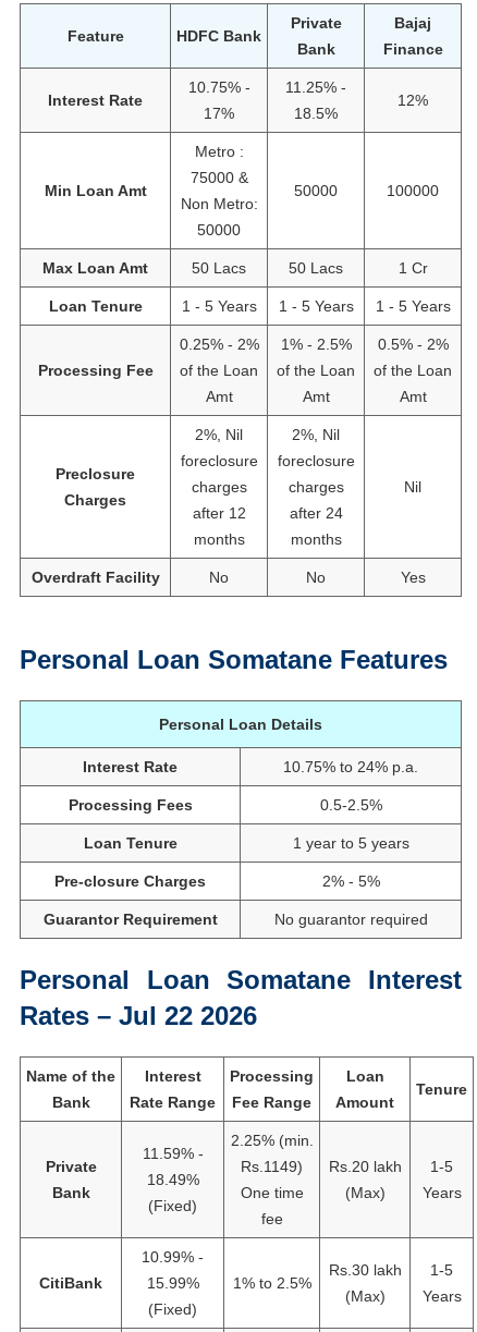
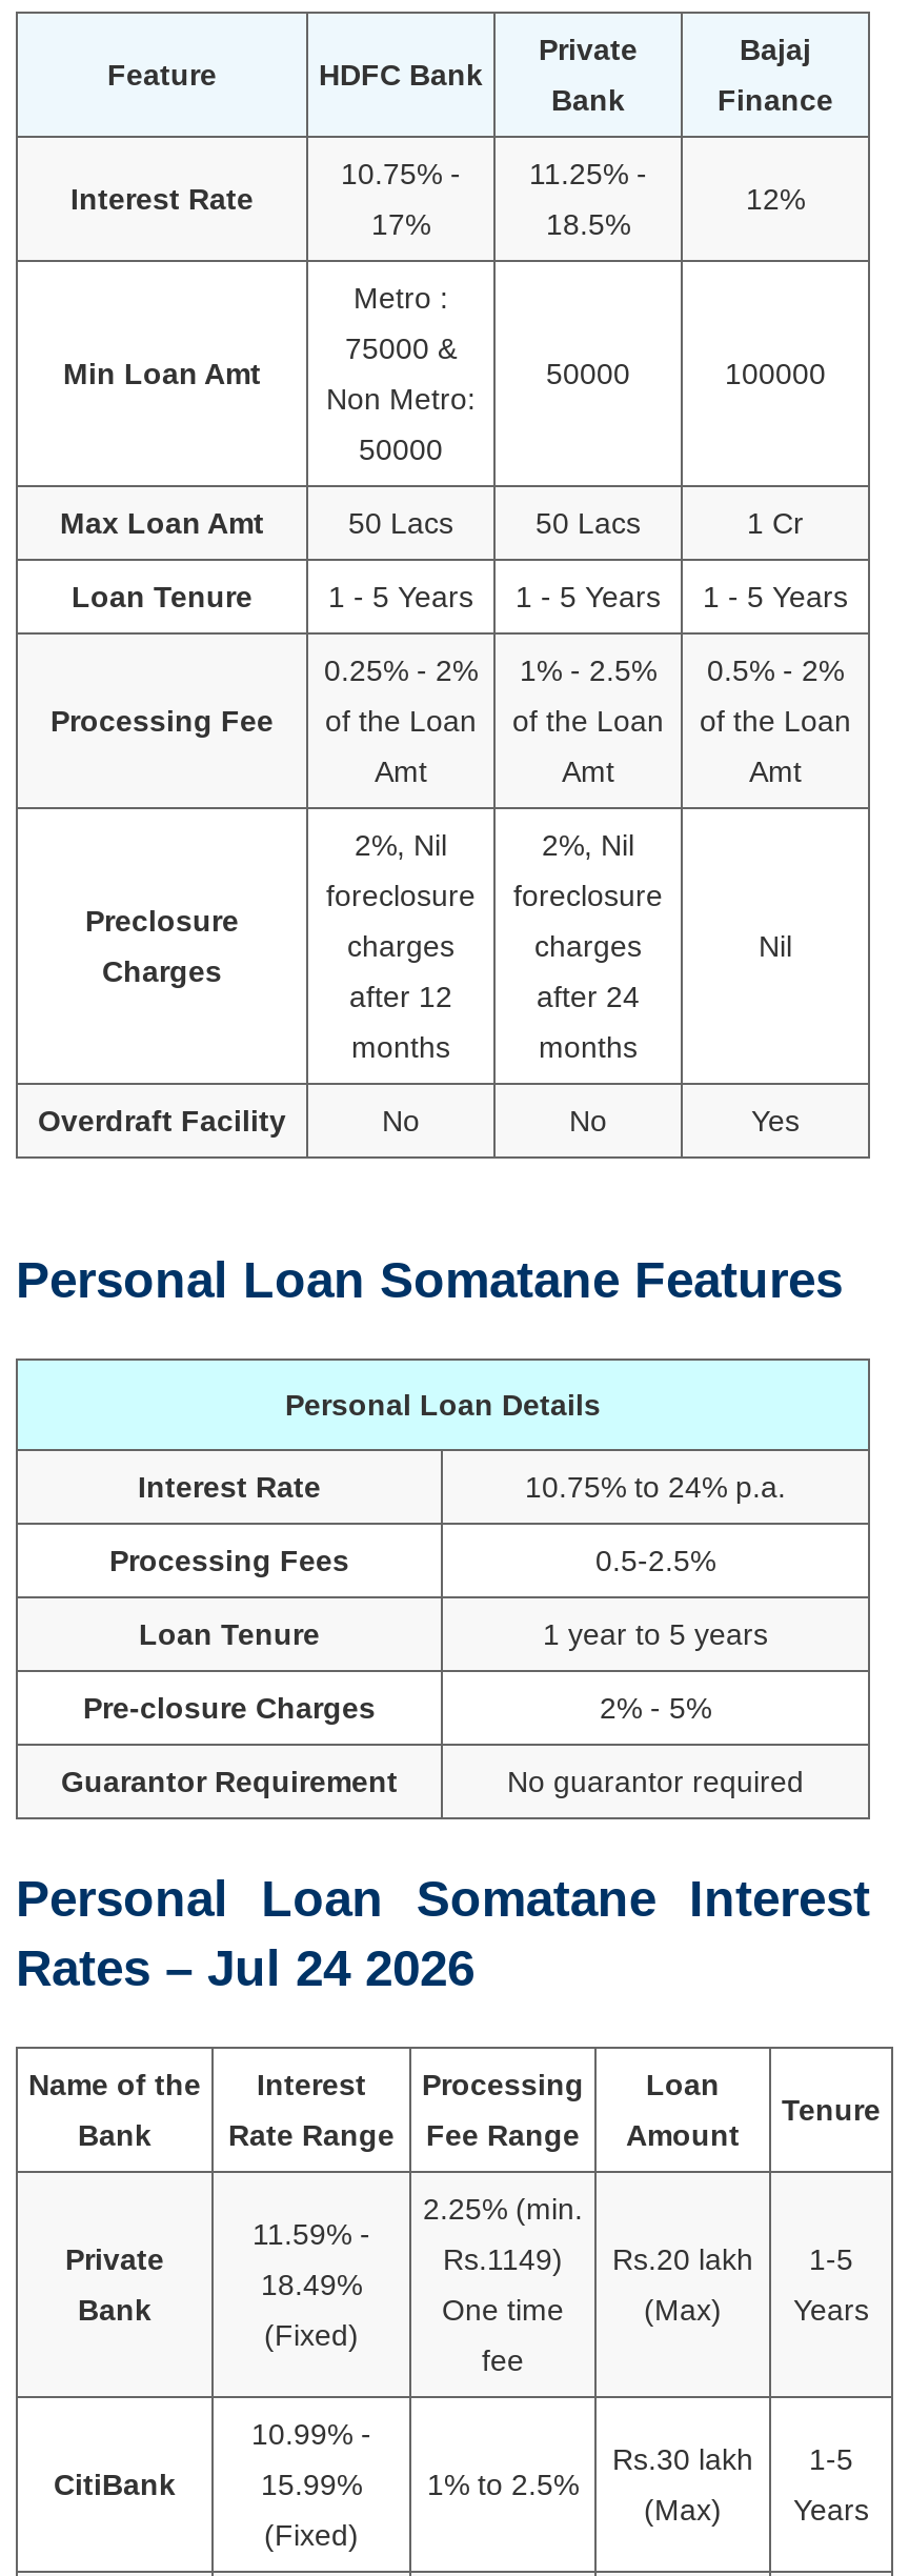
[20,1001,257,1030] Rates – Jul 22 2026 -> [16,1939,474,1996] Rates – Jul 24 2026

